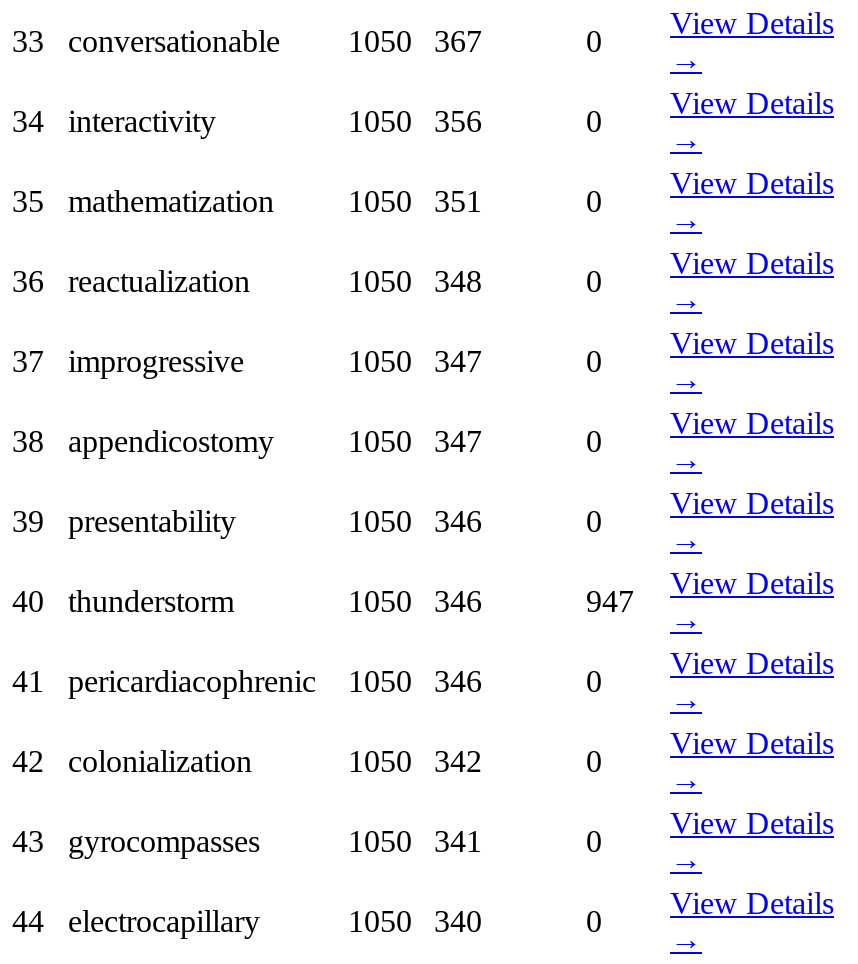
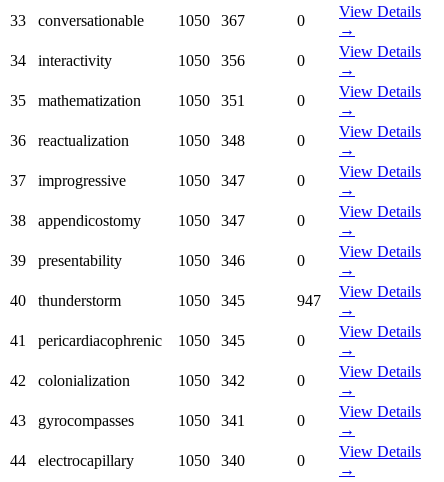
[348,584,482,618] 1050 346 -> [178,292,245,309] 1050 345
[12,664,482,698] 41 pericardiacophrenic 1050 346 -> [10,332,245,349] 41 pericardiacophrenic 1050 345

